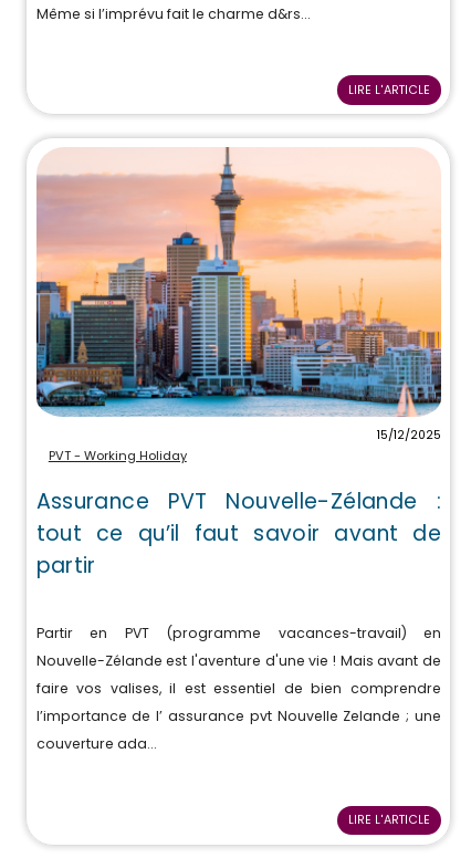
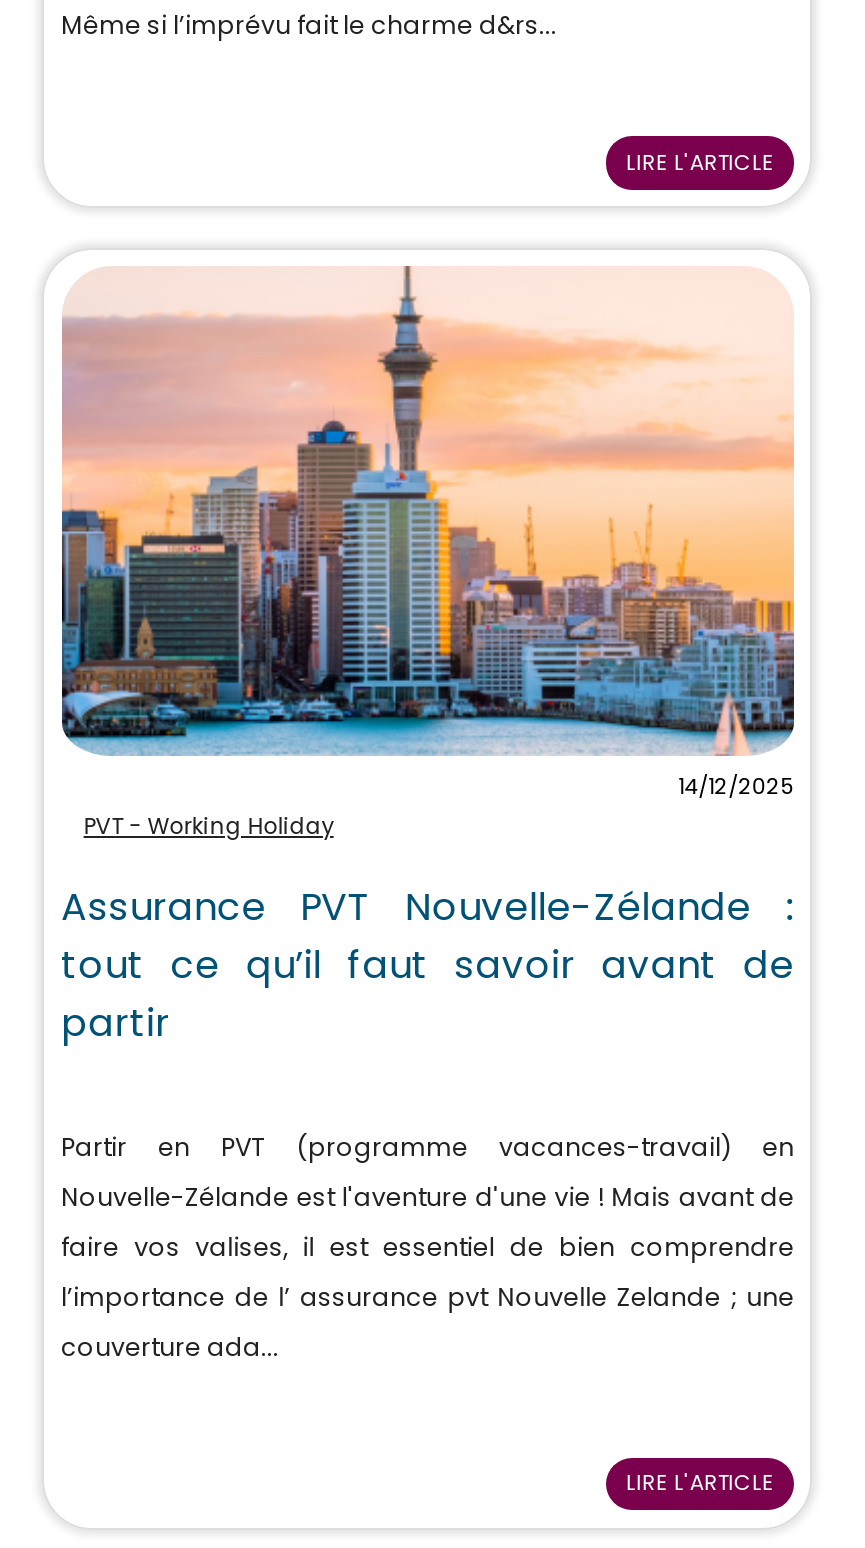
[377,426,441,443] 15/12/2025 -> [678,771,794,801] 14/12/2025

